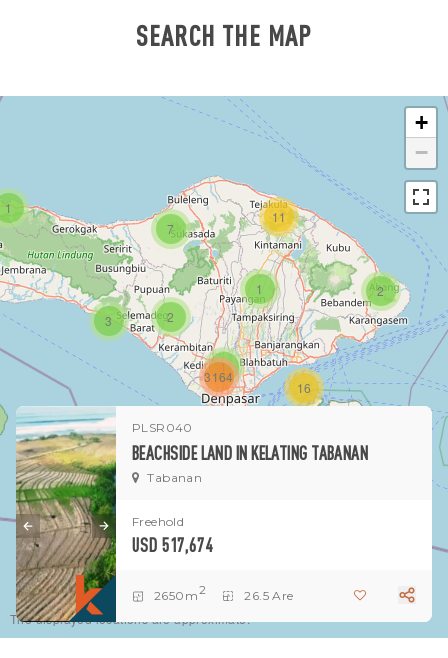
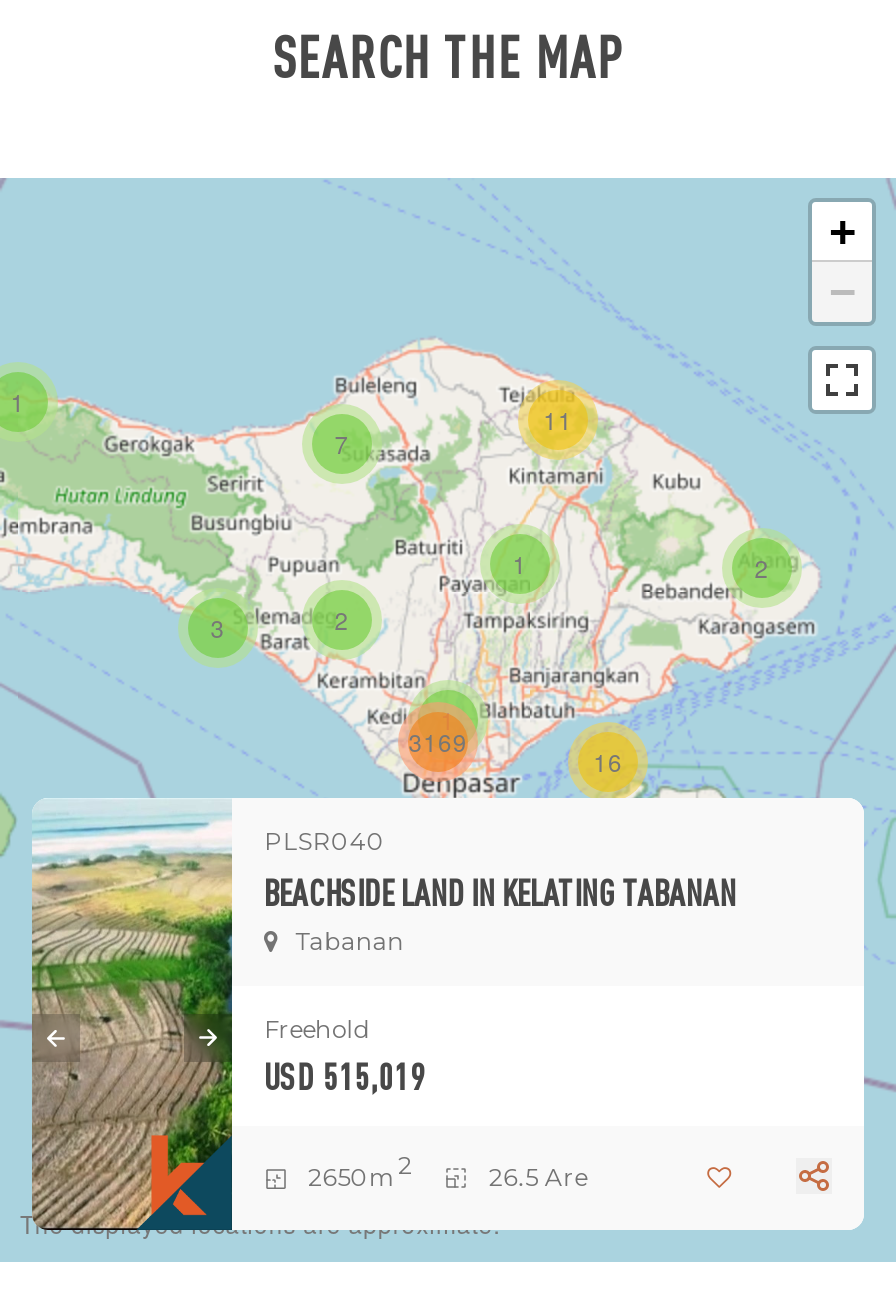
[204,368,234,385] 3164 -> [408,725,468,759] 3169
[132,533,213,556] USD 517,674 -> [264,1053,426,1099] USD 515,019

